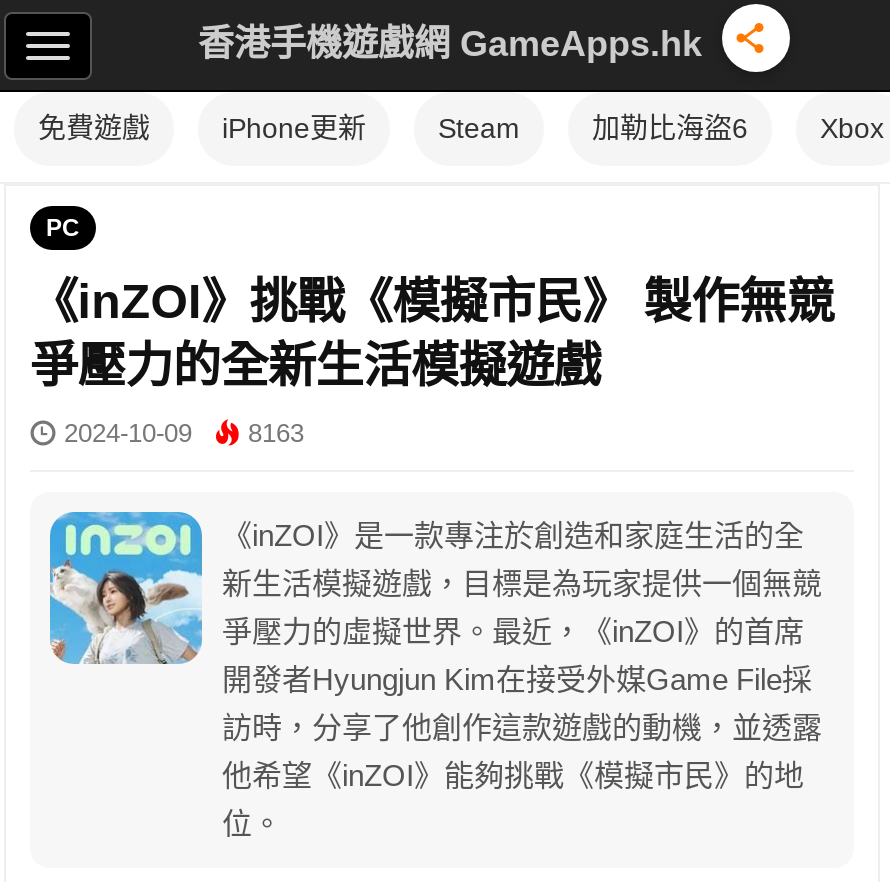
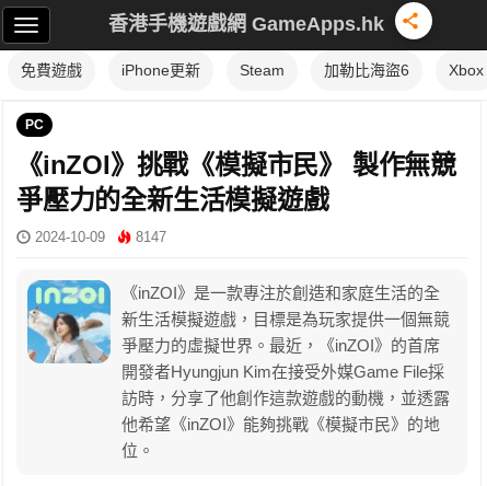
[64,418,304,448] 2024-10-09 8163 -> [35,229,166,245] 2024-10-09 8147

